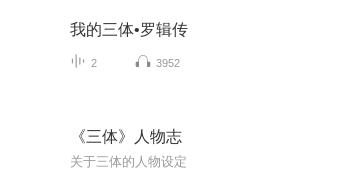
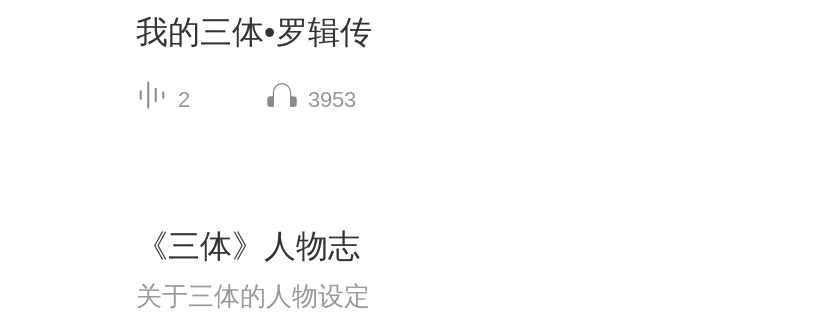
[156,57,180,69] 3952 -> [308,87,356,111] 3953

